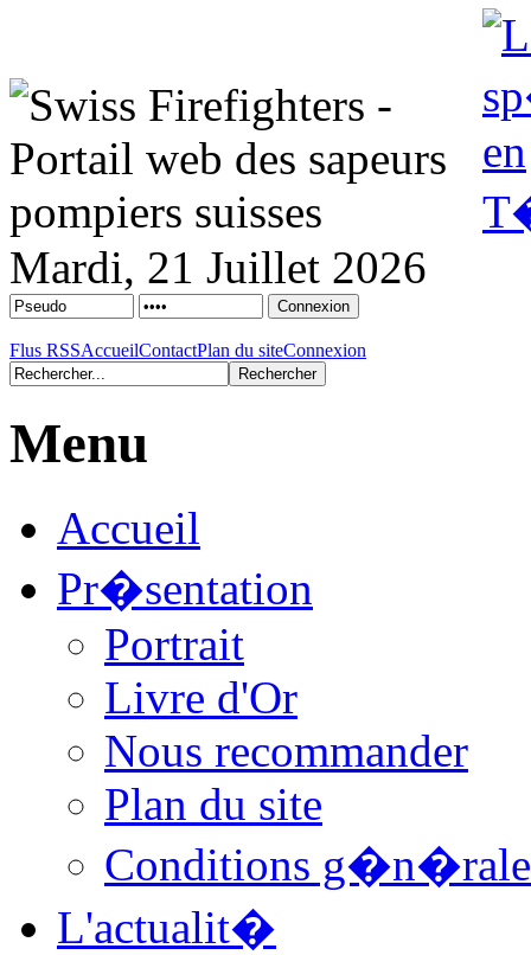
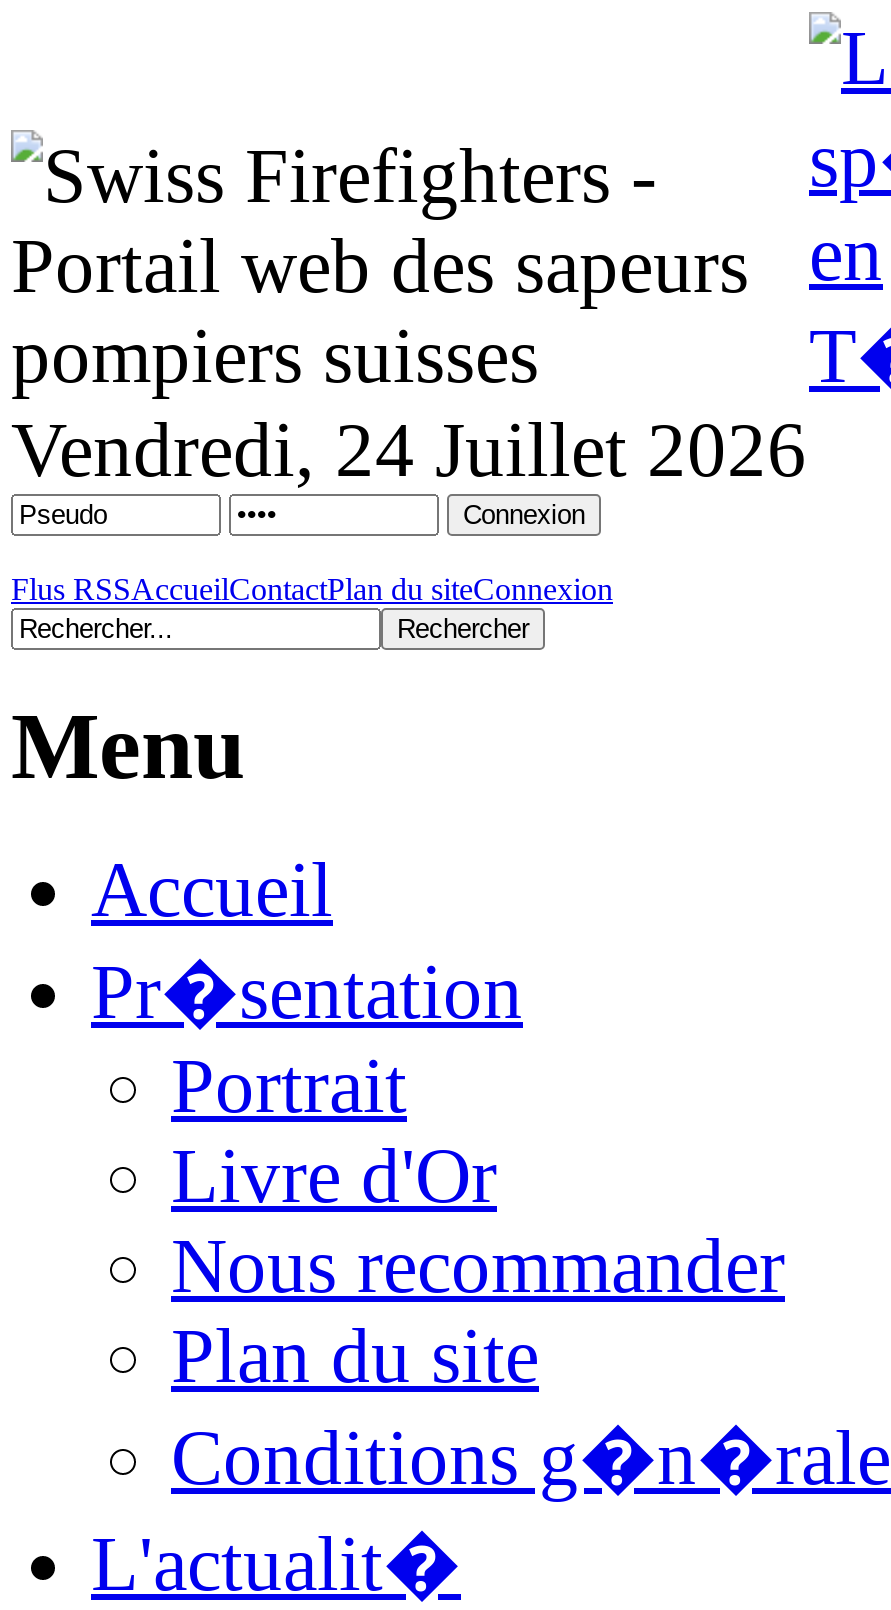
[9,242,427,293] Mardi, 21 Juillet 2026 -> [11,406,807,492] Vendredi, 24 Juillet 2026

